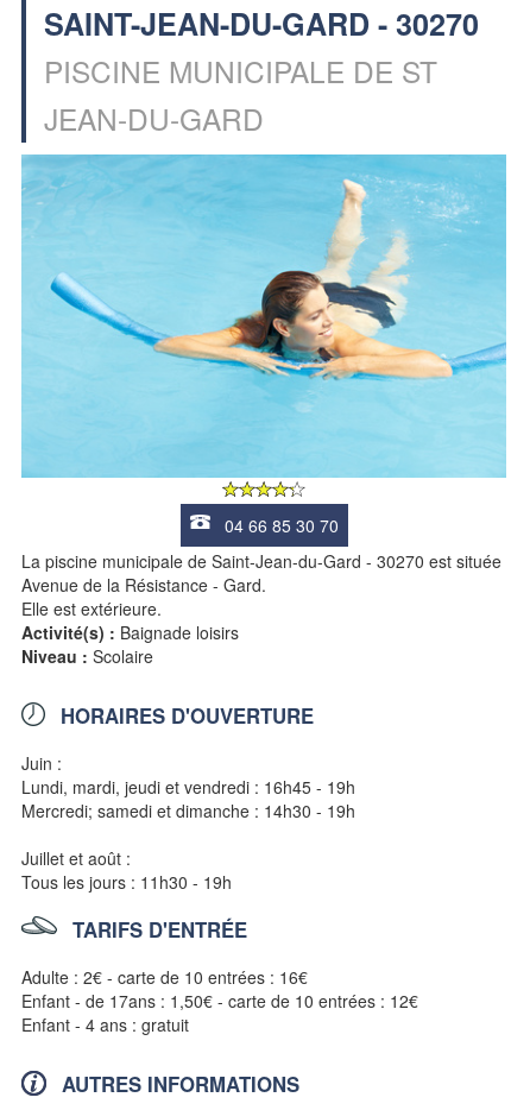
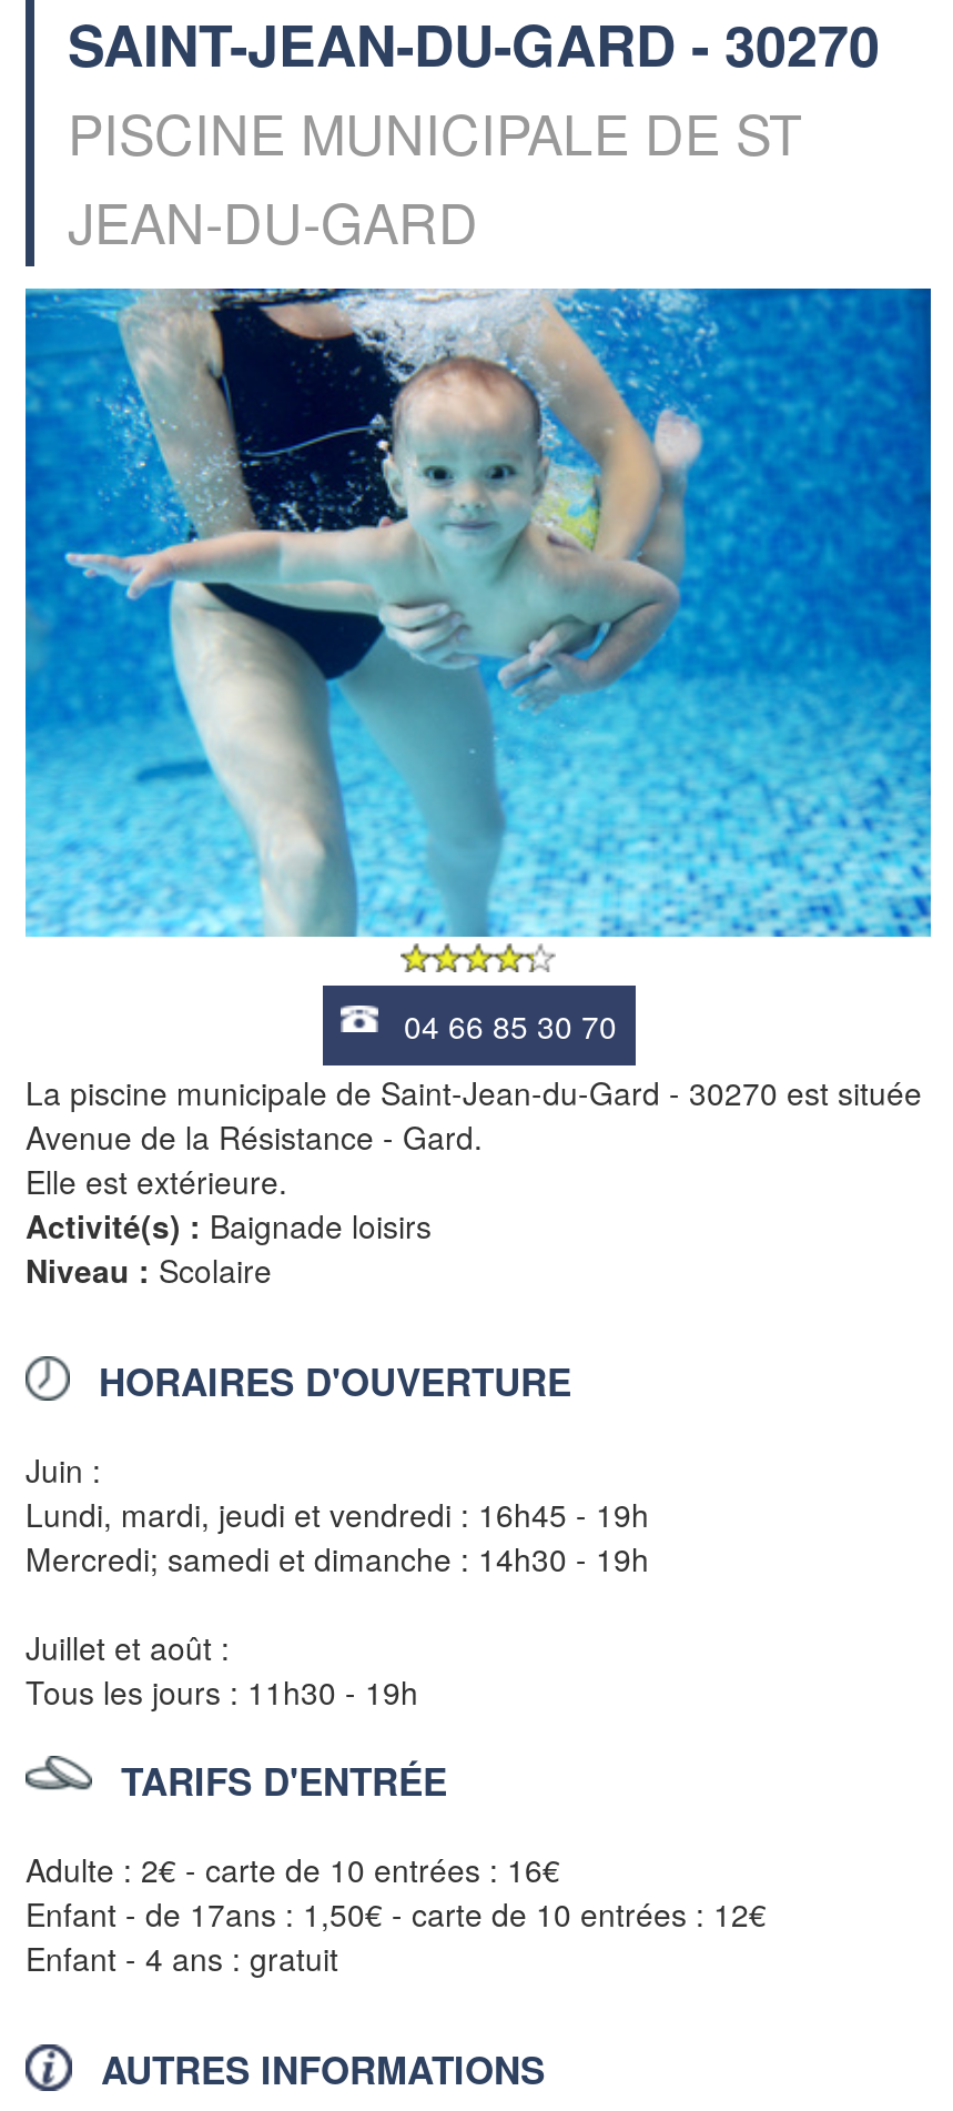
[20,153,507,479] [image] -> [26,286,931,939] [image]

